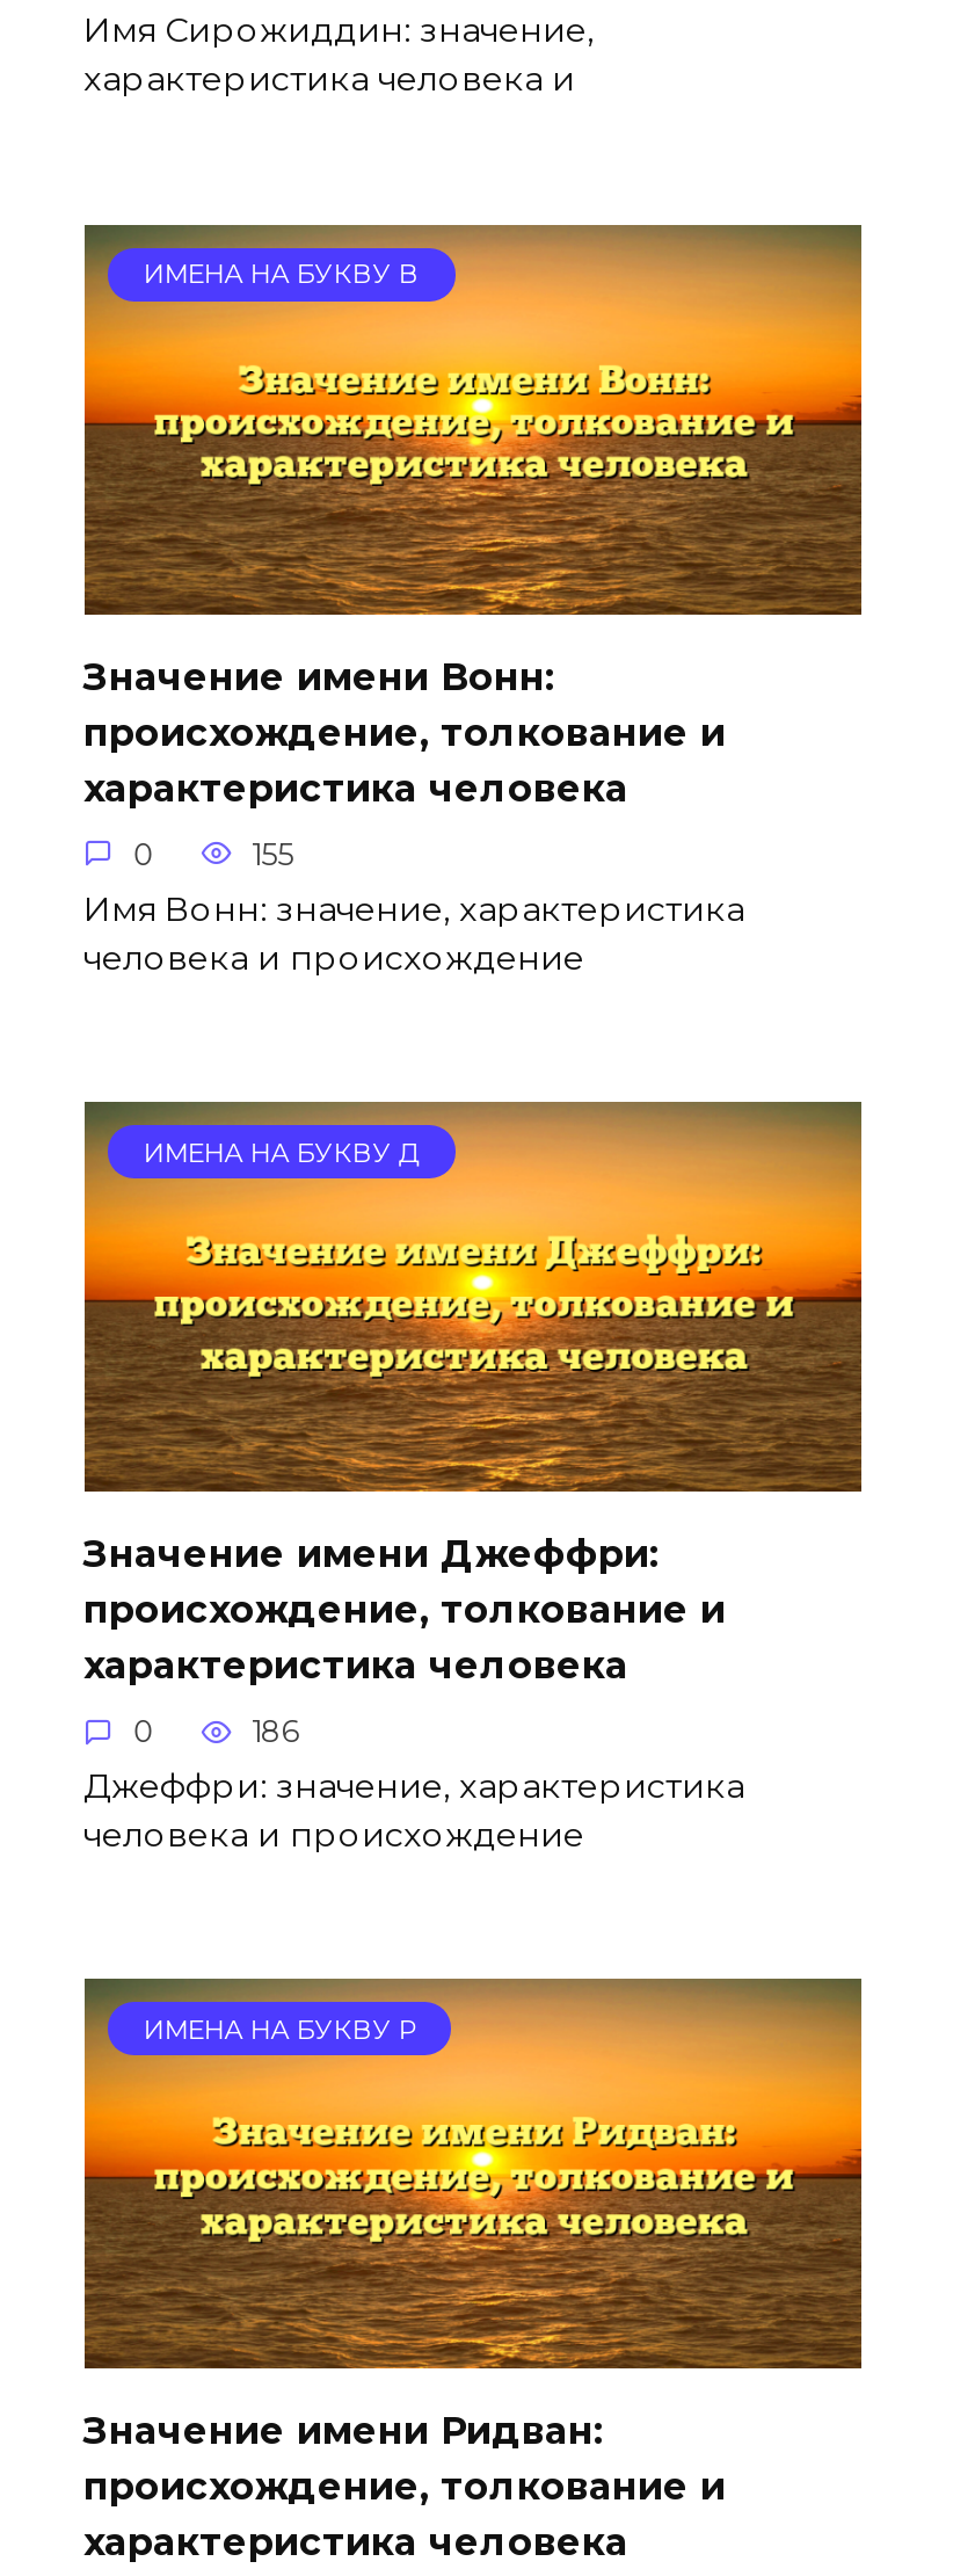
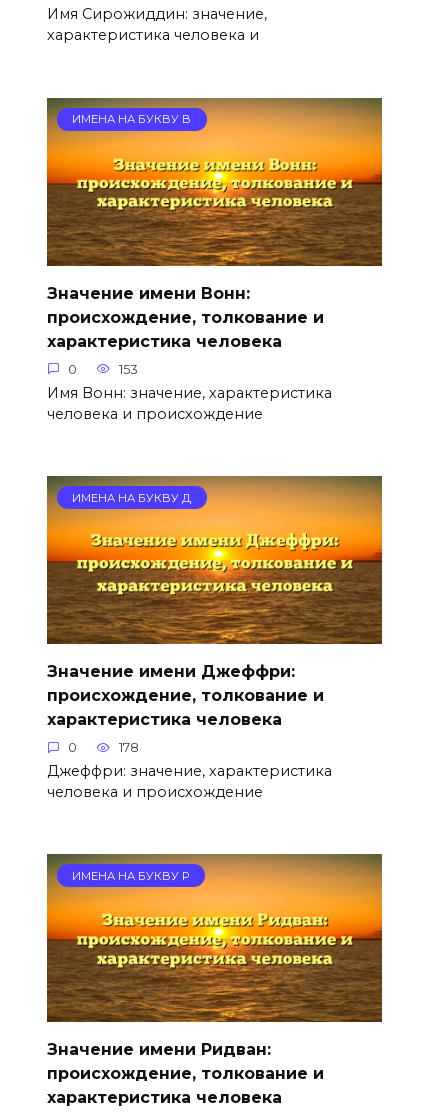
[252,837,293,872] 155 -> [119,362,138,377] 153
[252,1714,300,1749] 186 -> [119,740,139,755] 178

